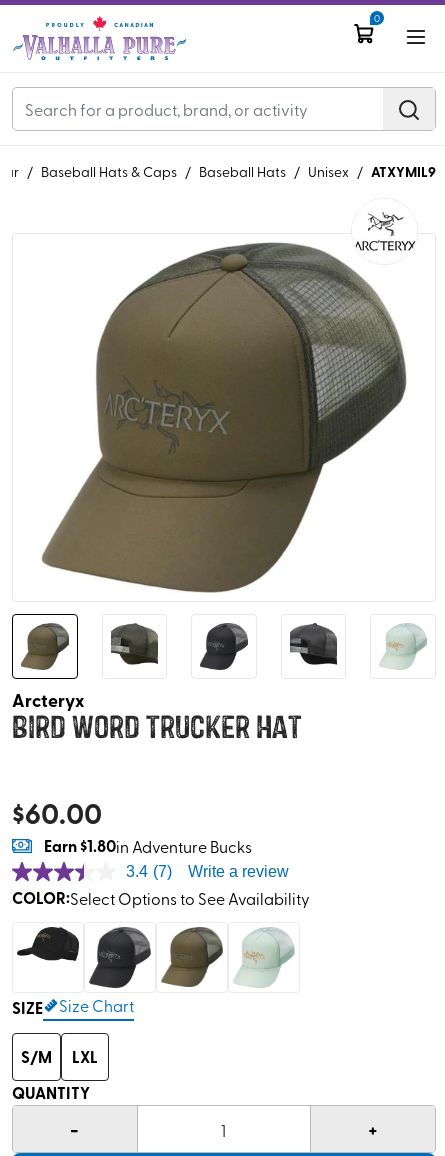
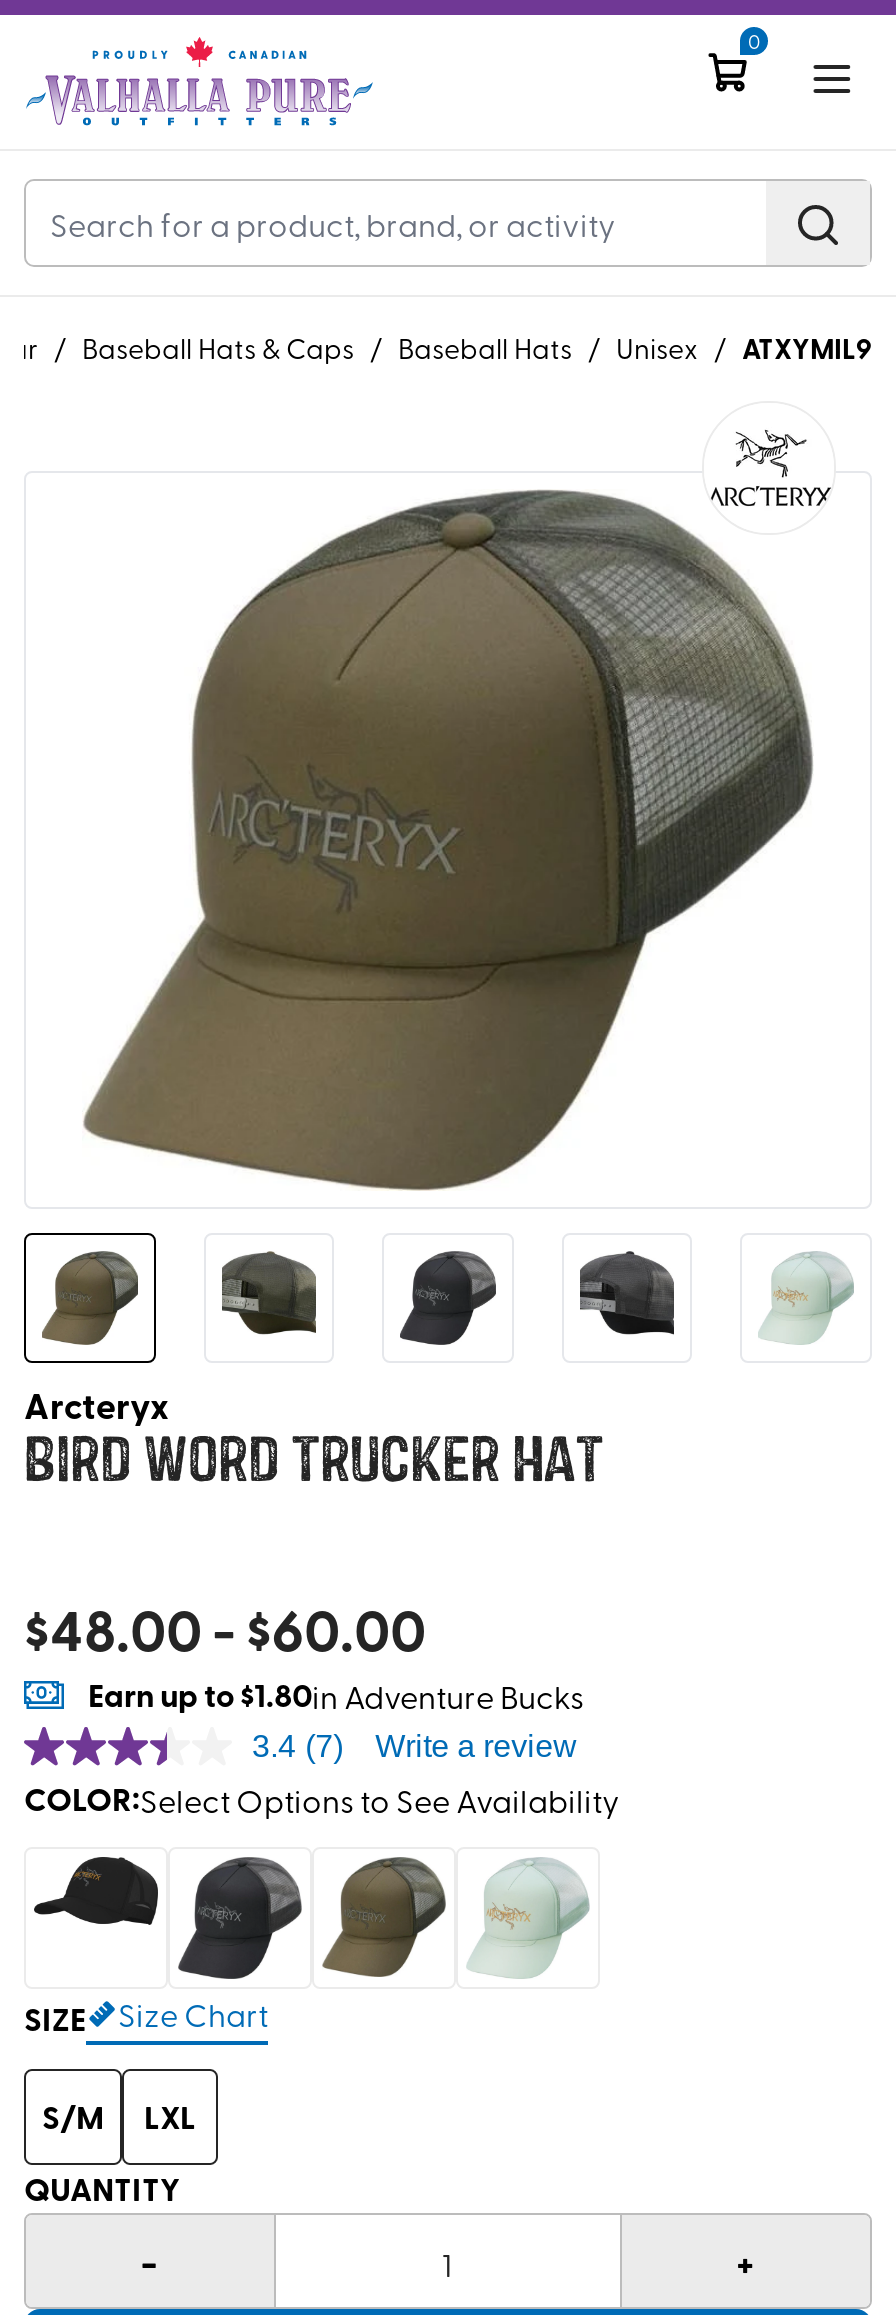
[12,793,252,857] $60.00 | Earn $1.80in Adventure Bucks -> [24,1590,584,1718] $48.00 - $60.00 | Earn up to$1.80in Adventure Bucks

